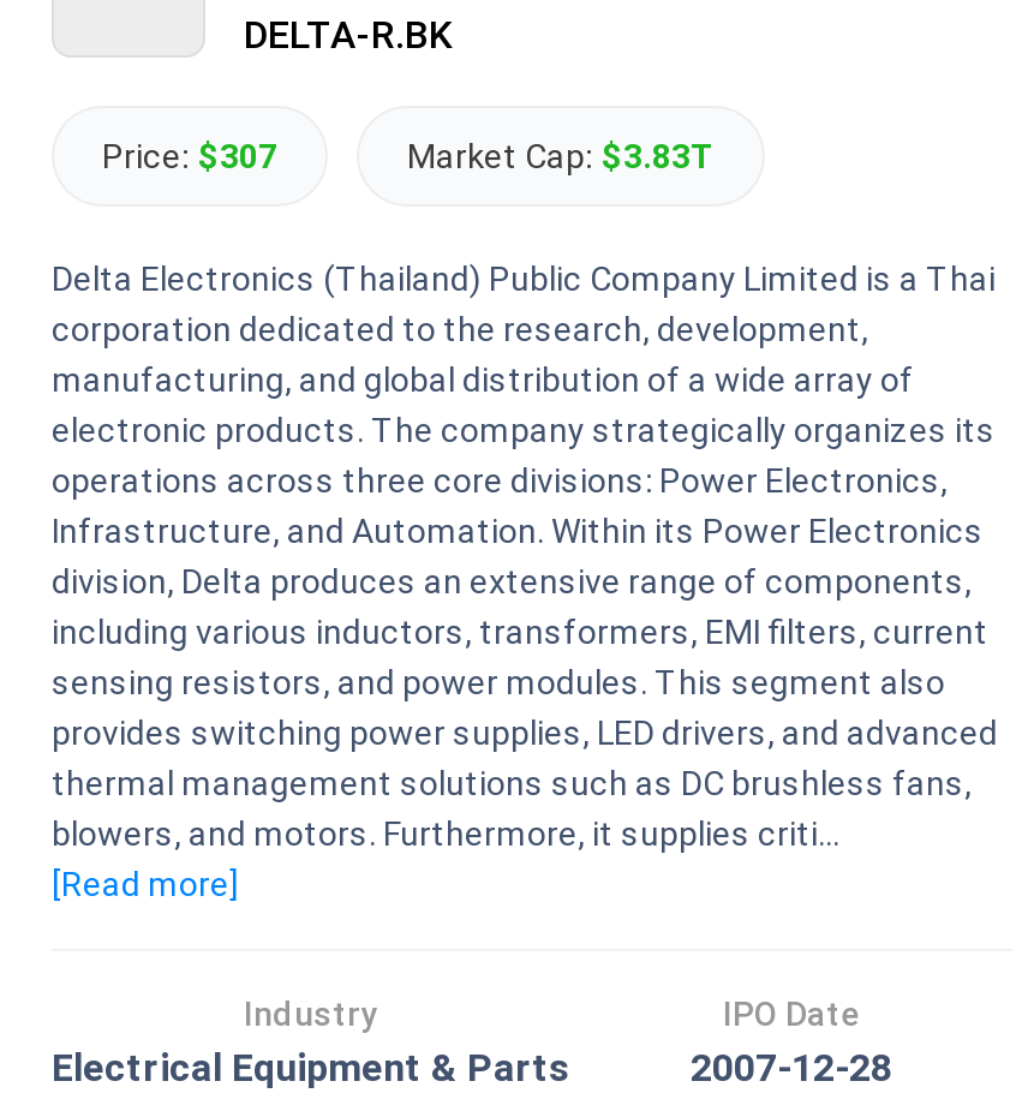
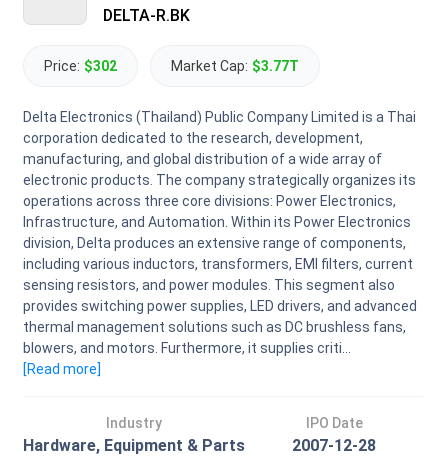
[102,137,277,175] Price: $307 -> [44,58,117,74] Price: $302
[407,137,715,175] Market Cap: $3.83T -> [171,58,299,74] Market Cap: $3.77T
[52,1045,570,1091] Electrical Equipment & Parts -> [23,436,245,455] Hardware, Equipment & Parts

